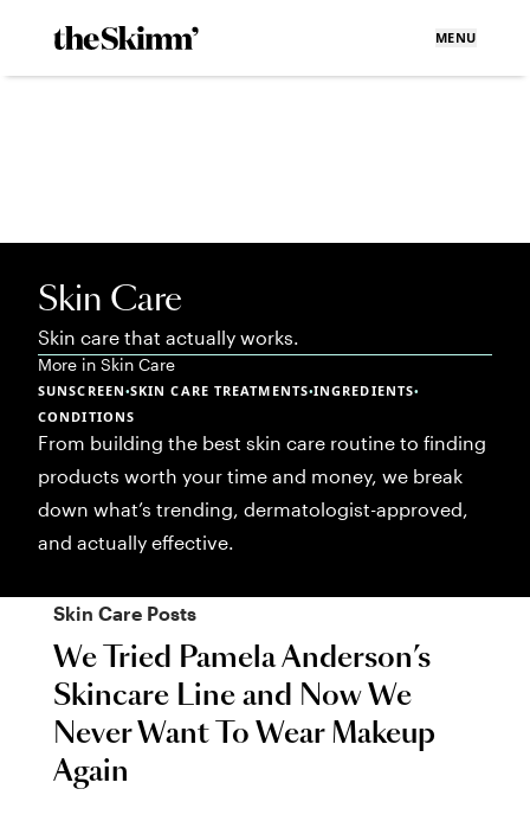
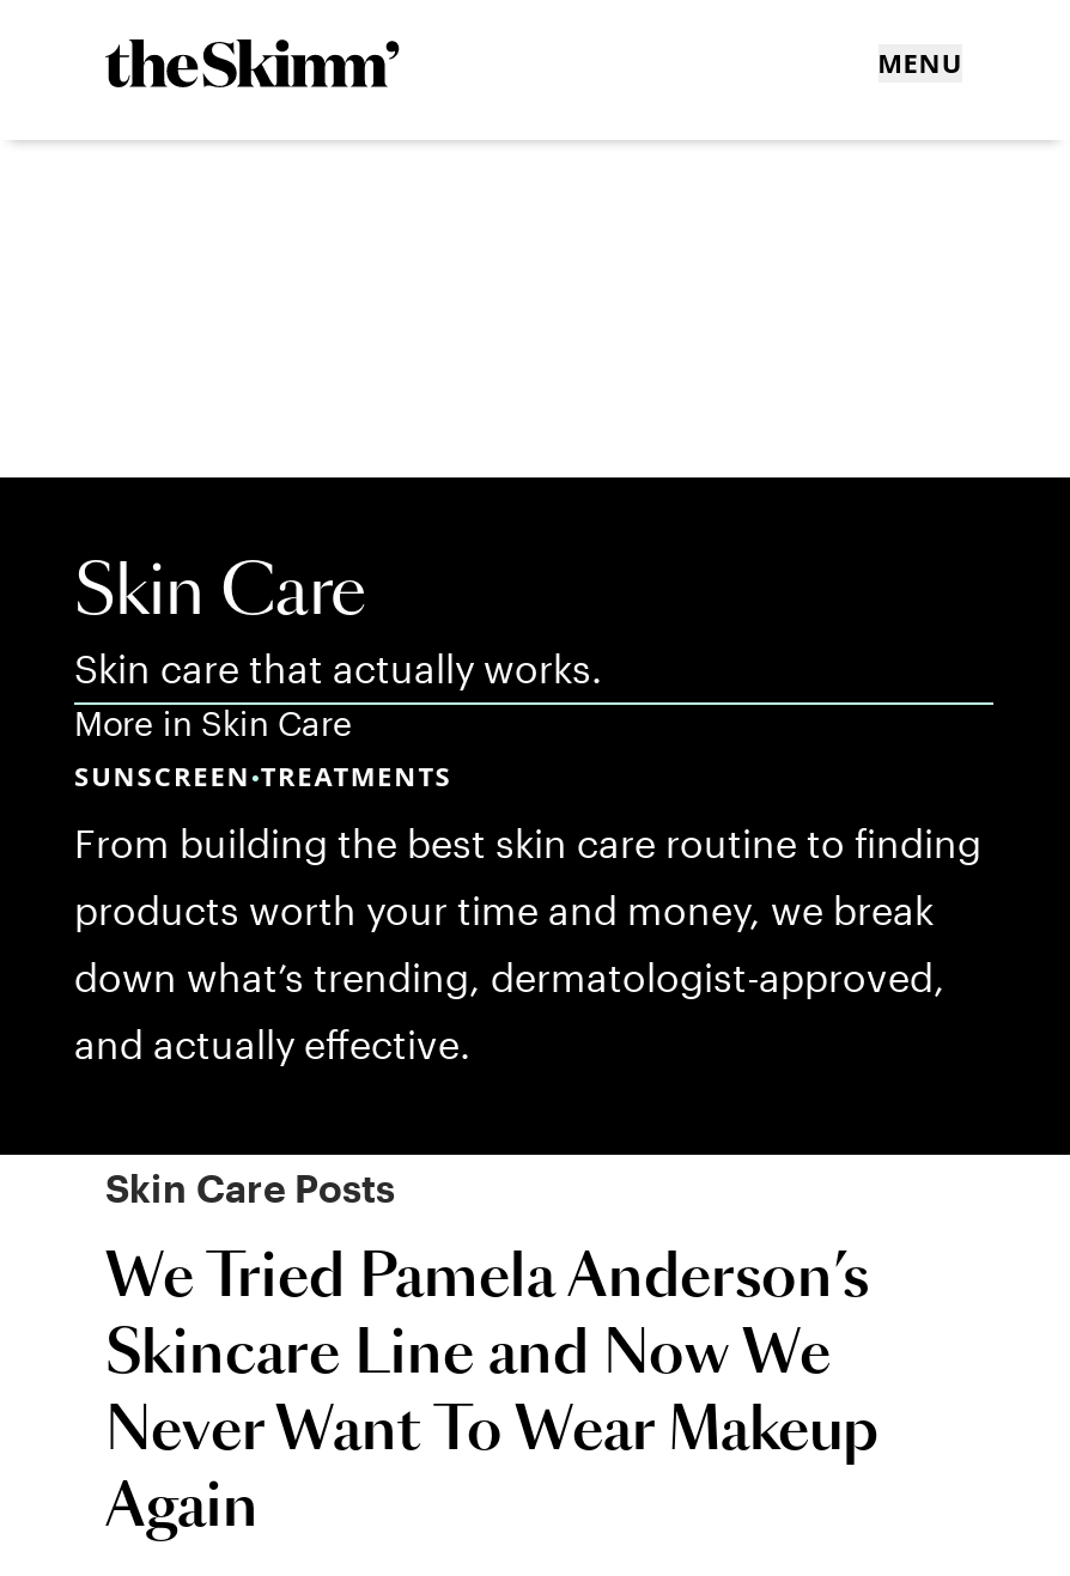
[38,381,419,425] SUNSCREEN•SKIN CARE TREATMENTS•INGREDIENTS• | CONDITIONS -> [74,757,452,793] SUNSCREEN•TREATMENTS

